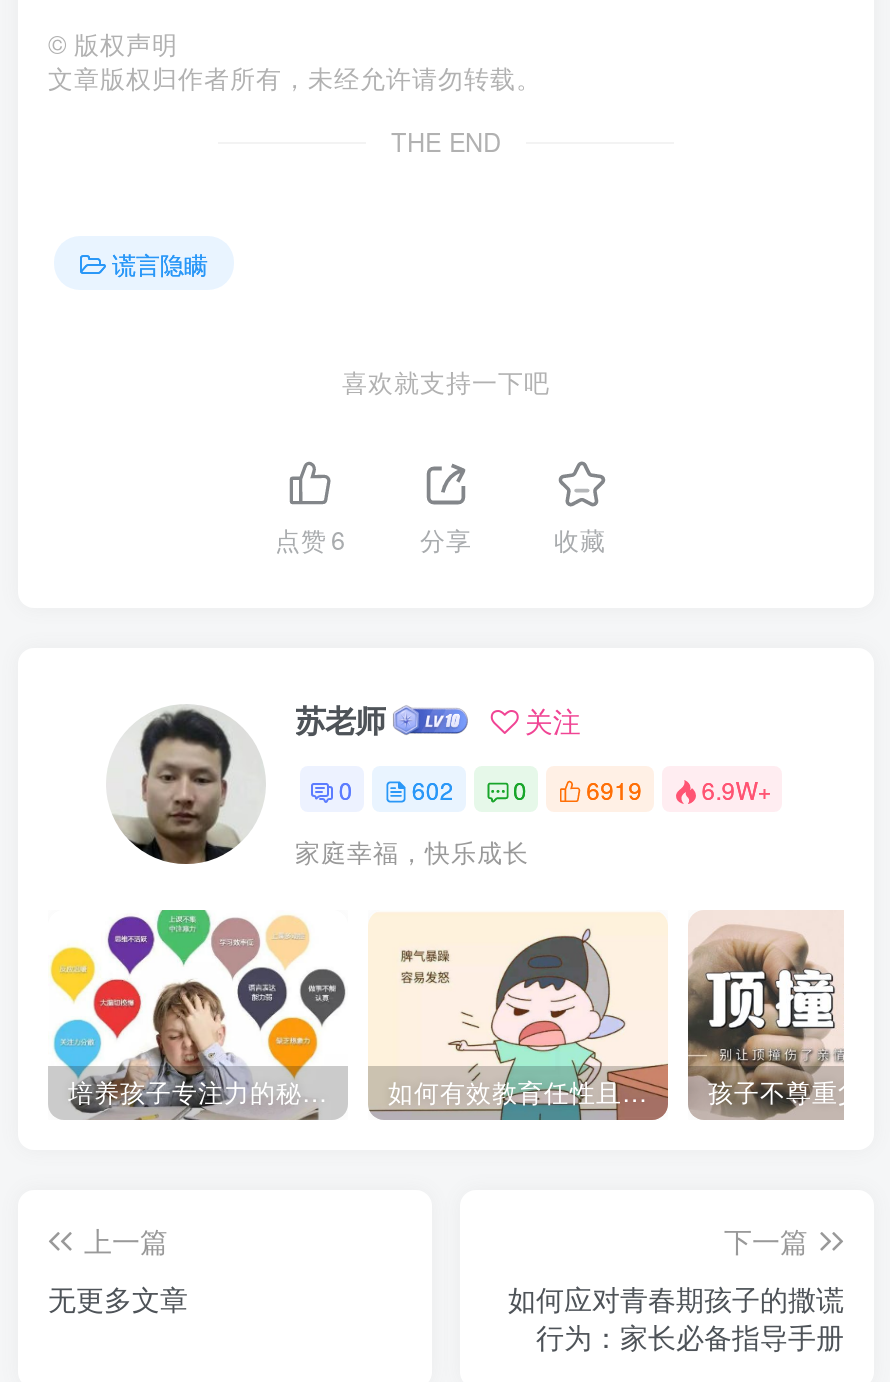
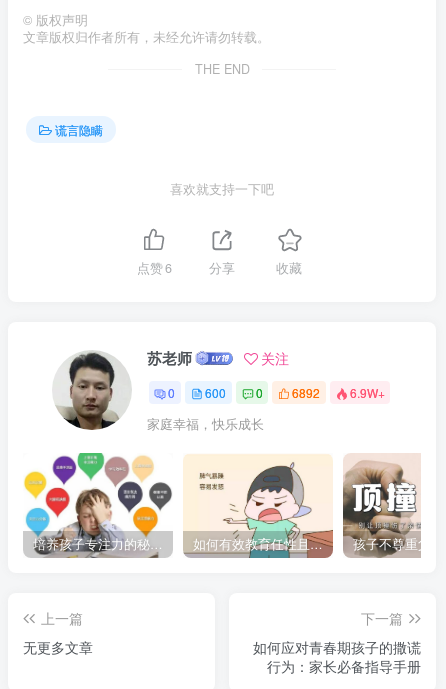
[412,772,454,806] 602 -> [205,384,226,401] 600
[586,772,642,806] 6919 -> [292,384,320,401] 6892

